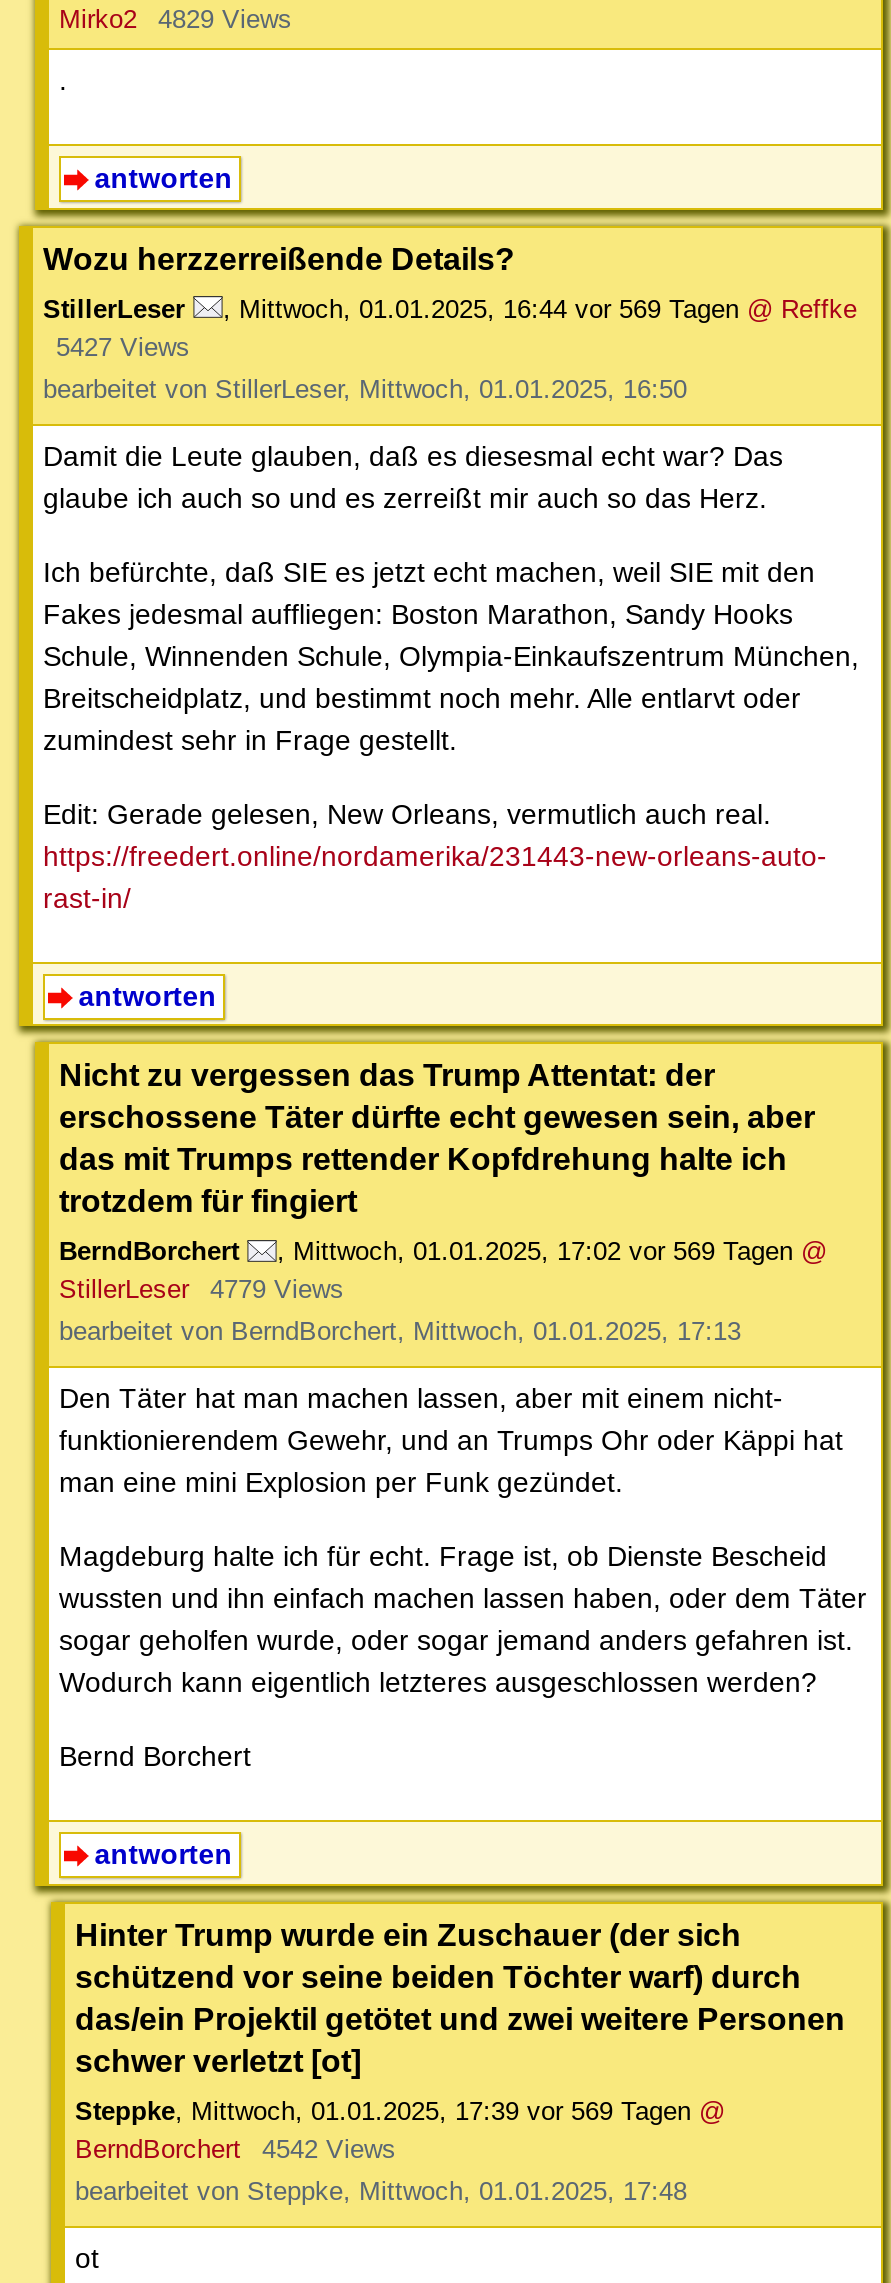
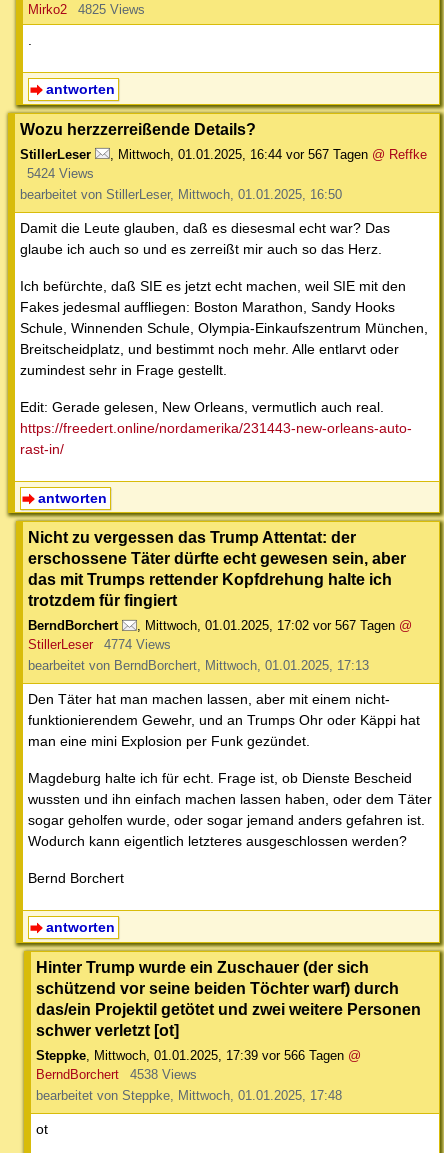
[59,4,292,34] Mirko2 4829 Views -> [28,2,144,17] Mirko2 4825 Views
[223,293,857,323] , Mittwoch, 01.01.2025, 16:44 vor 569 Tagen @ Reffke -> [110,147,427,162] , Mittwoch, 01.01.2025, 16:44 vor 567 Tagen @ Reffke
[56,331,190,361] 5427 Views -> [26,166,93,181] 5424 Views
[277,1237,827,1267] , Mittwoch, 01.01.2025, 17:02 vor 569 Tagen @ -> [137,618,412,633] , Mittwoch, 01.01.2025, 17:02 vor 567 Tagen @
[59,1275,344,1305] StillerLeser 4779 Views -> [28,637,170,652] StillerLeser 4774 Views
[75,2097,725,2127] Steppke, Mittwoch, 01.01.2025, 17:39 vor 569 Tagen @ -> [36,1048,361,1063] Steppke, Mittwoch, 01.01.2025, 17:39 vor 566 Tagen @
[75,2135,396,2165] BerndBorchert 4542 Views -> [36,1067,196,1082] BerndBorchert 4538 Views

